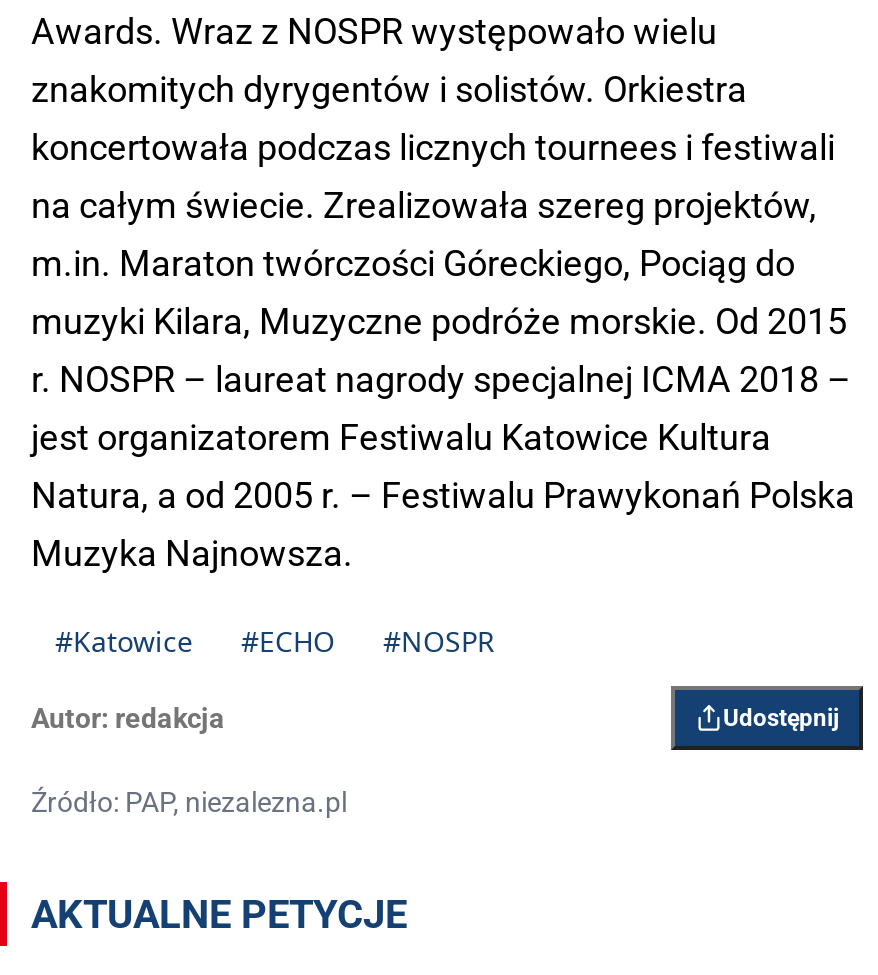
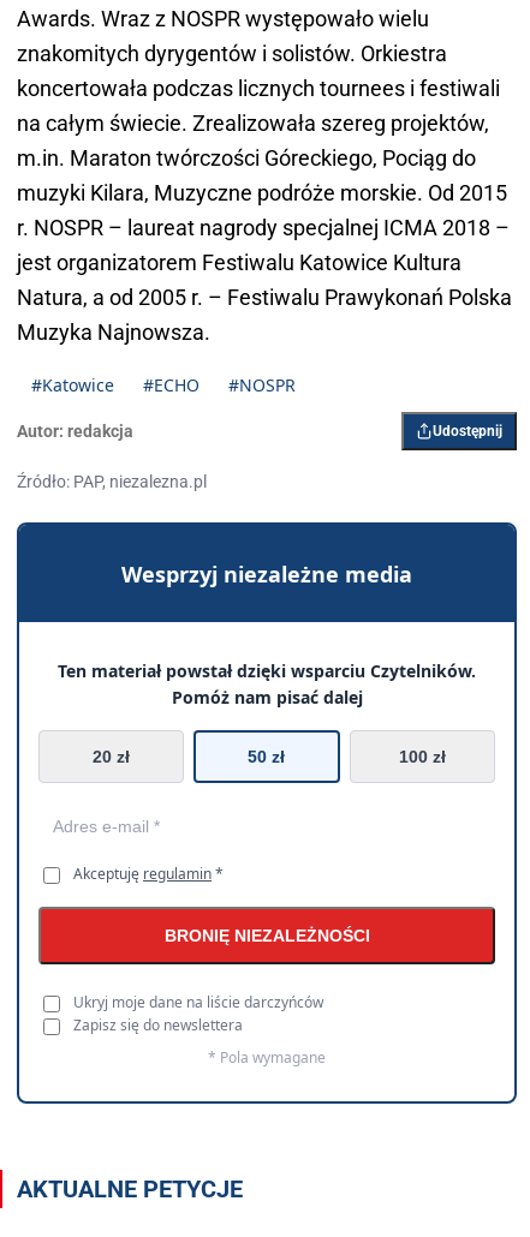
none -> [16,521,518,1105] [image] | Wesprzyj niezależne media | Ten materiał powstał dzięki wsparciu Czytelników. | Pomóż nam pisać dalej | 20 zł | 50 zł | 100 zł
none -> [73,864,370,1068] Akceptuję regulamin * | BRONIĘ NIEZALEŻNOŚCI | Ukryj moje dane na liście darczyńców | Zapisz się do newslettera | * Pola wymagane

